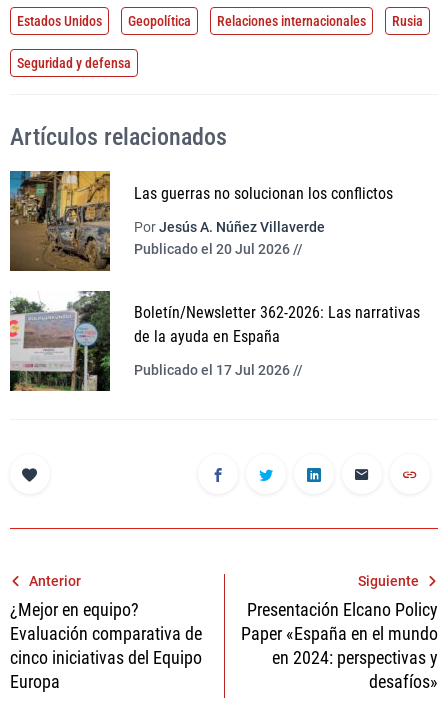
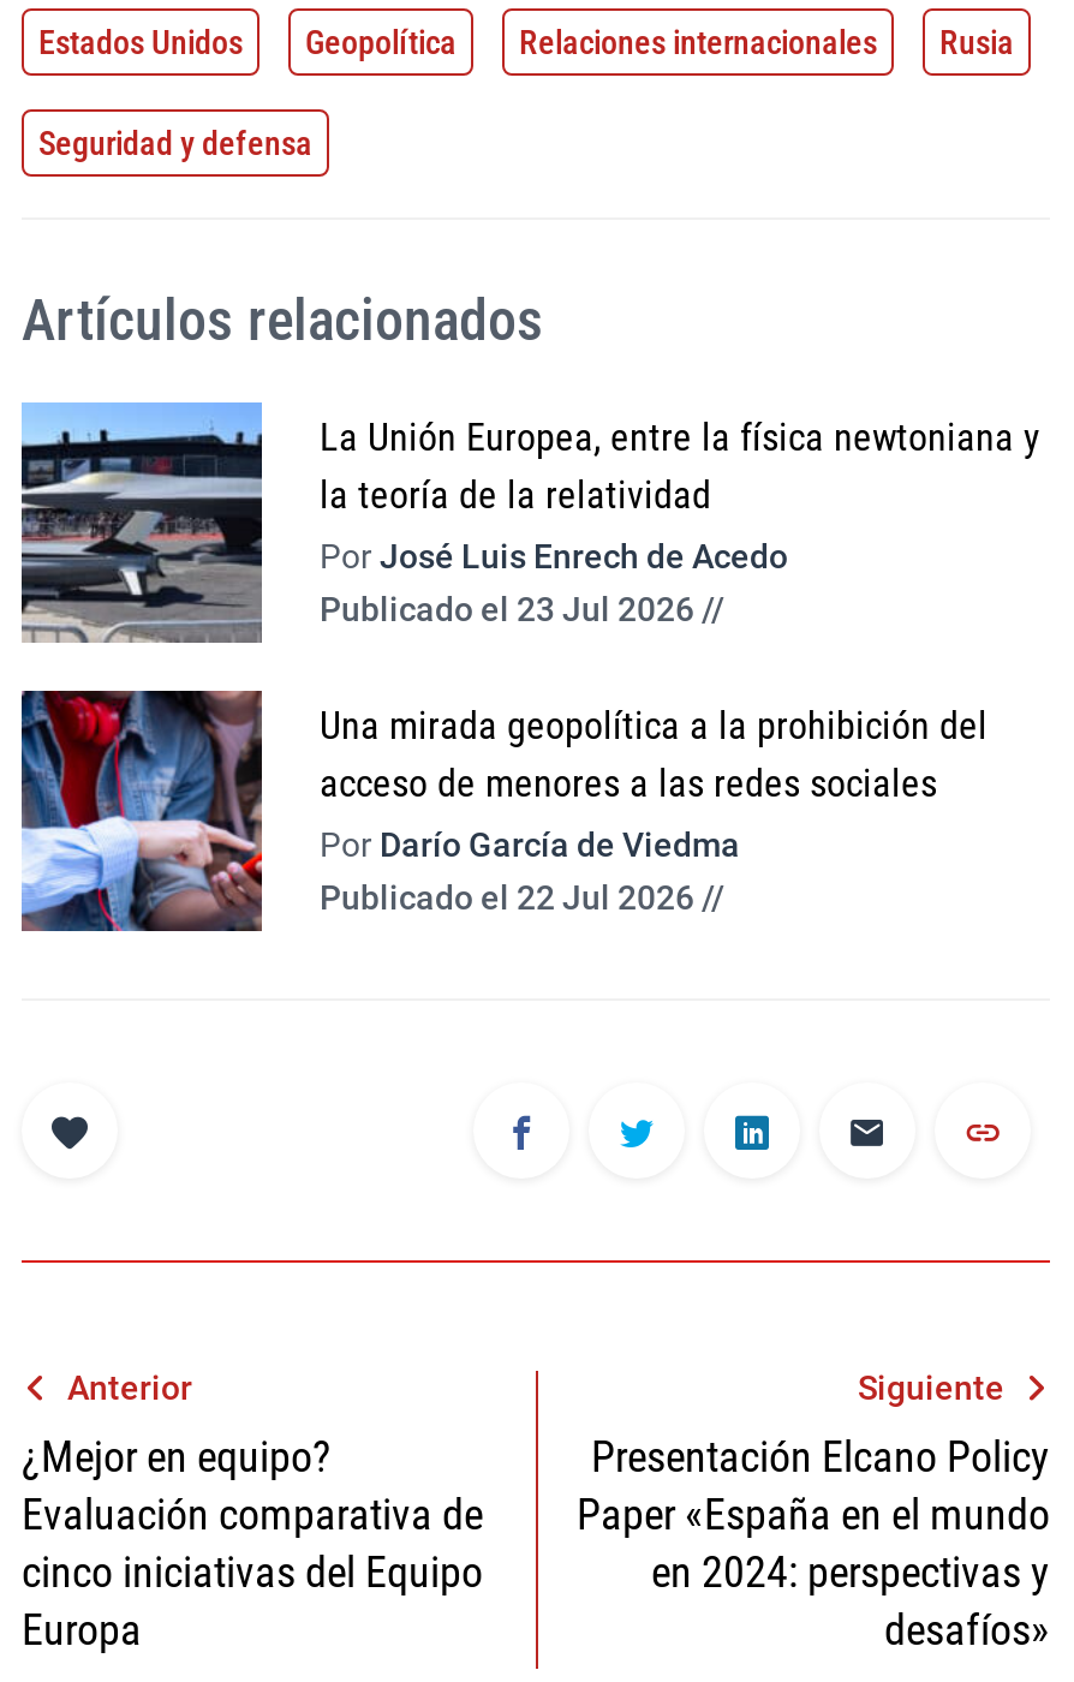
[9,170,393,272] [image] | Las guerras no solucionan los conflictos -> [19,400,1040,643] [image] | La Unión Europea, entre la física newtoniana y | la teoría de la relatividad
[134,219,325,257] Por Jesús A. Núñez Villaverde | Publicado el 20 Jul 2026 // -> [320,538,788,629] Por José Luis Enrech de Acedo | Publicado el 23 Jul 2026 //
[9,290,420,392] [image] | Boletín/Newsletter 362-2026: Las narrativas | de la ayuda en España -> [19,688,988,934] [image] | Una mirada geopolítica a la prohibición del | acceso de menores a las redes sociales
[134,362,303,378] Publicado el 17 Jul 2026 // -> [320,826,740,917] Por Darío García de Viedma | Publicado el 22 Jul 2026 //

